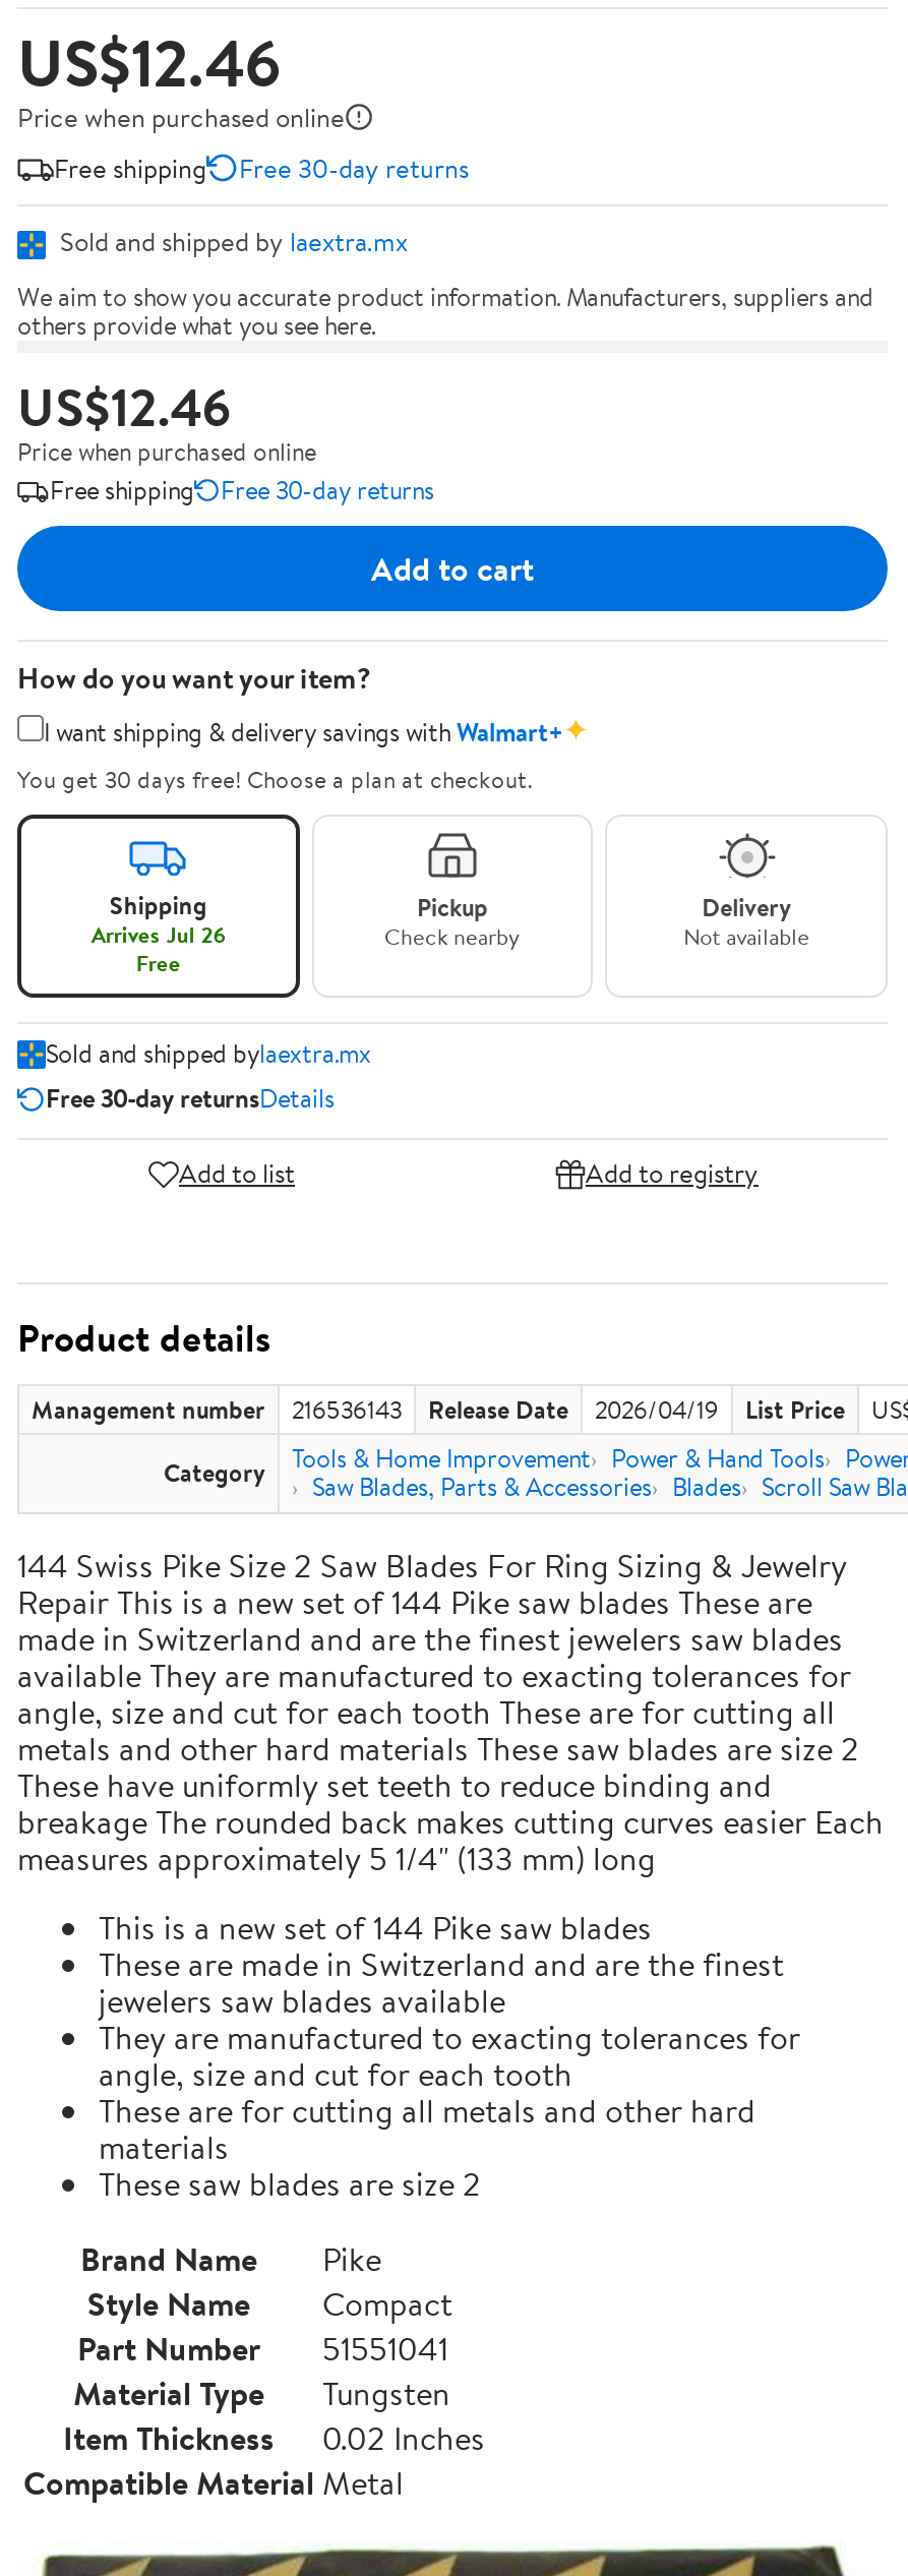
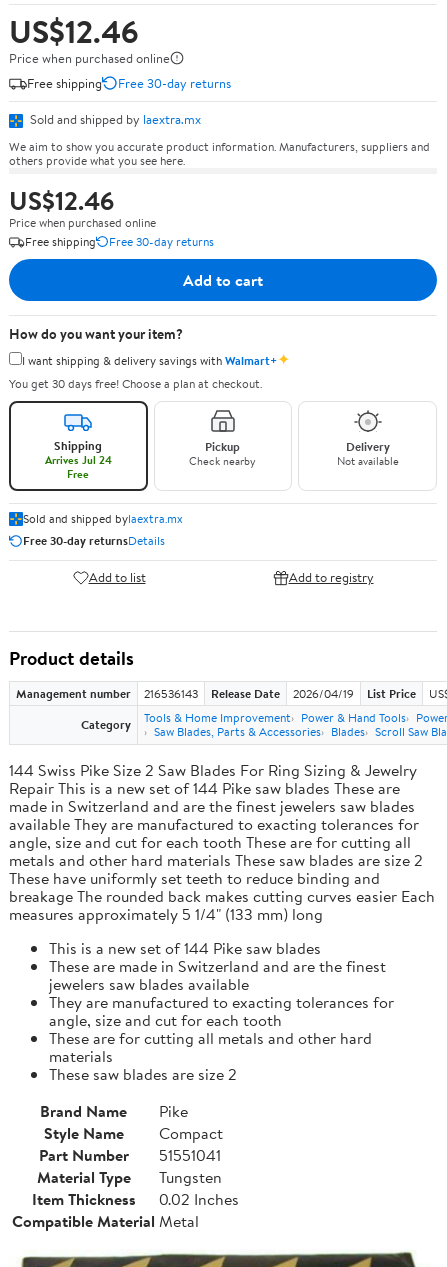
[91,918,225,951] Arrives Jul 26 -> [45,452,112,468] Arrives Jul 24

